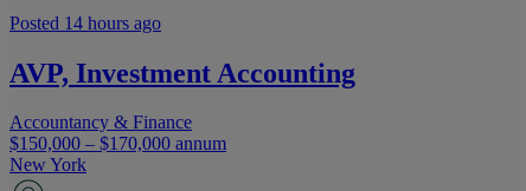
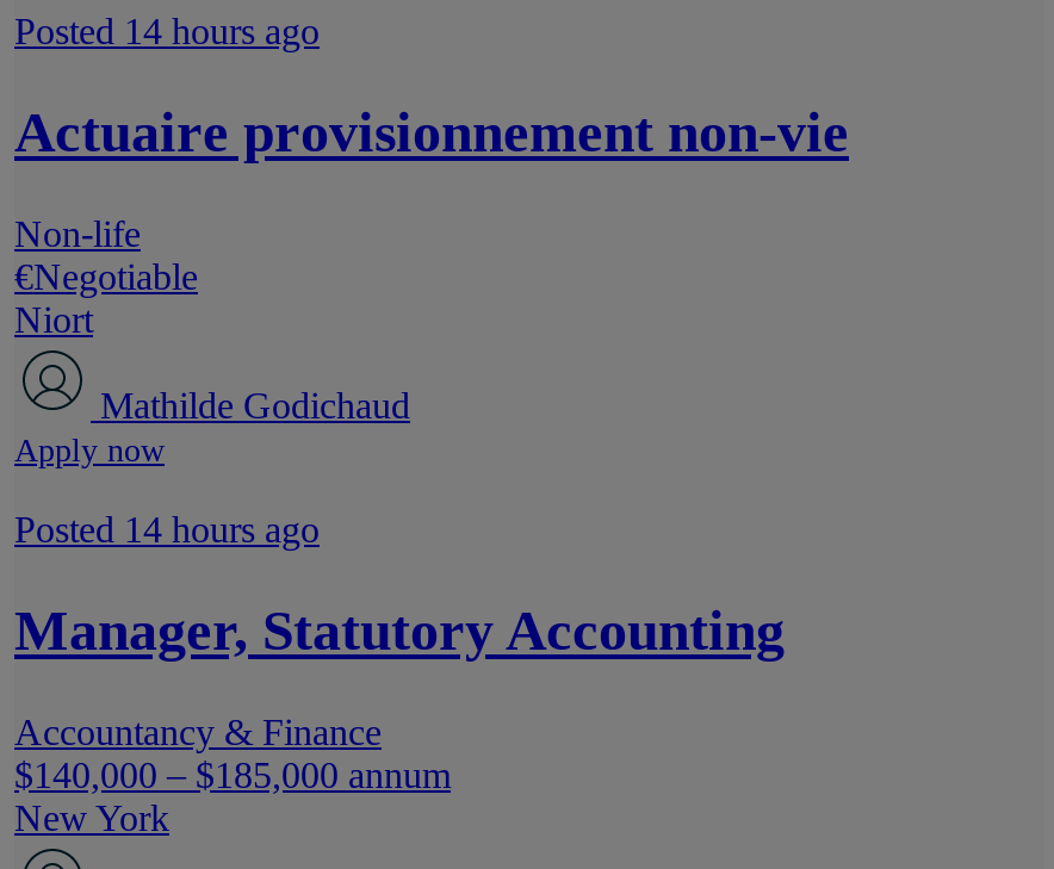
[9,57,355,88] AVP, Investment Accounting -> [14,101,849,661] Actuaire provisionnement non-vie | Non-life | €Negotiable | Niort | Mathilde Godichaud | Apply now | Posted 14 hours ago | Manager, Statutory Accounting
[9,134,226,154] $150,000 – $170,000 annum -> [14,754,451,794] $140,000 – $185,000 annum

